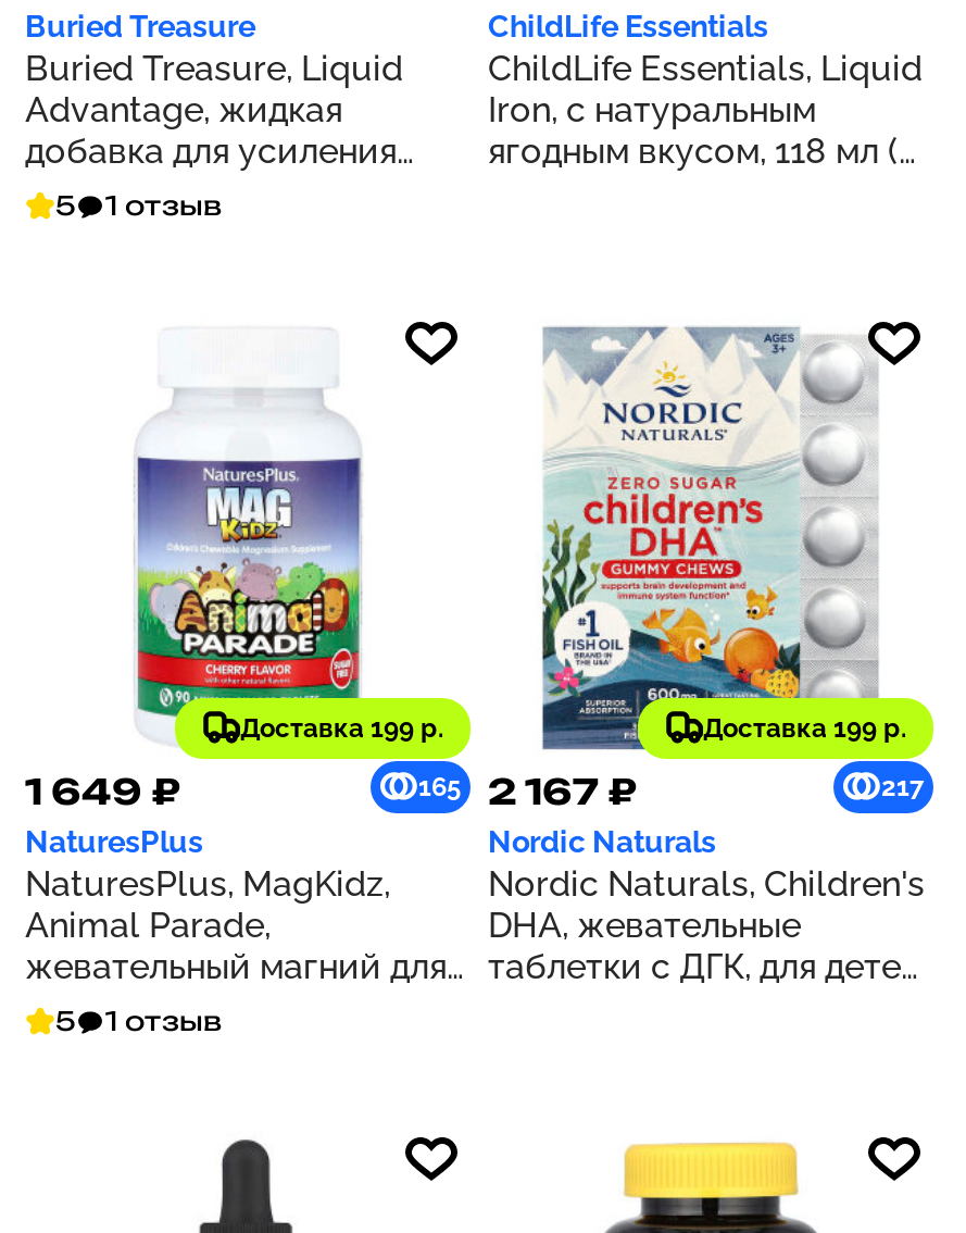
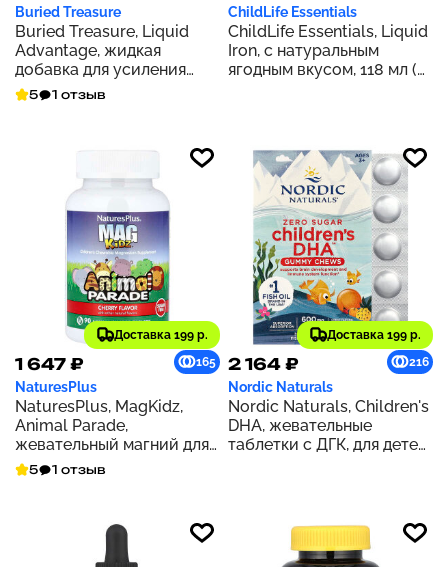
[25,769,181,812] 1 649 ₽ -> [15,353,84,373] 1 647 ₽
[418,769,638,812] 165 2 167 ₽ -> [196,353,299,373] 165 2 164 ₽
[881,772,925,802] 217 -> [409,355,429,369] 216

